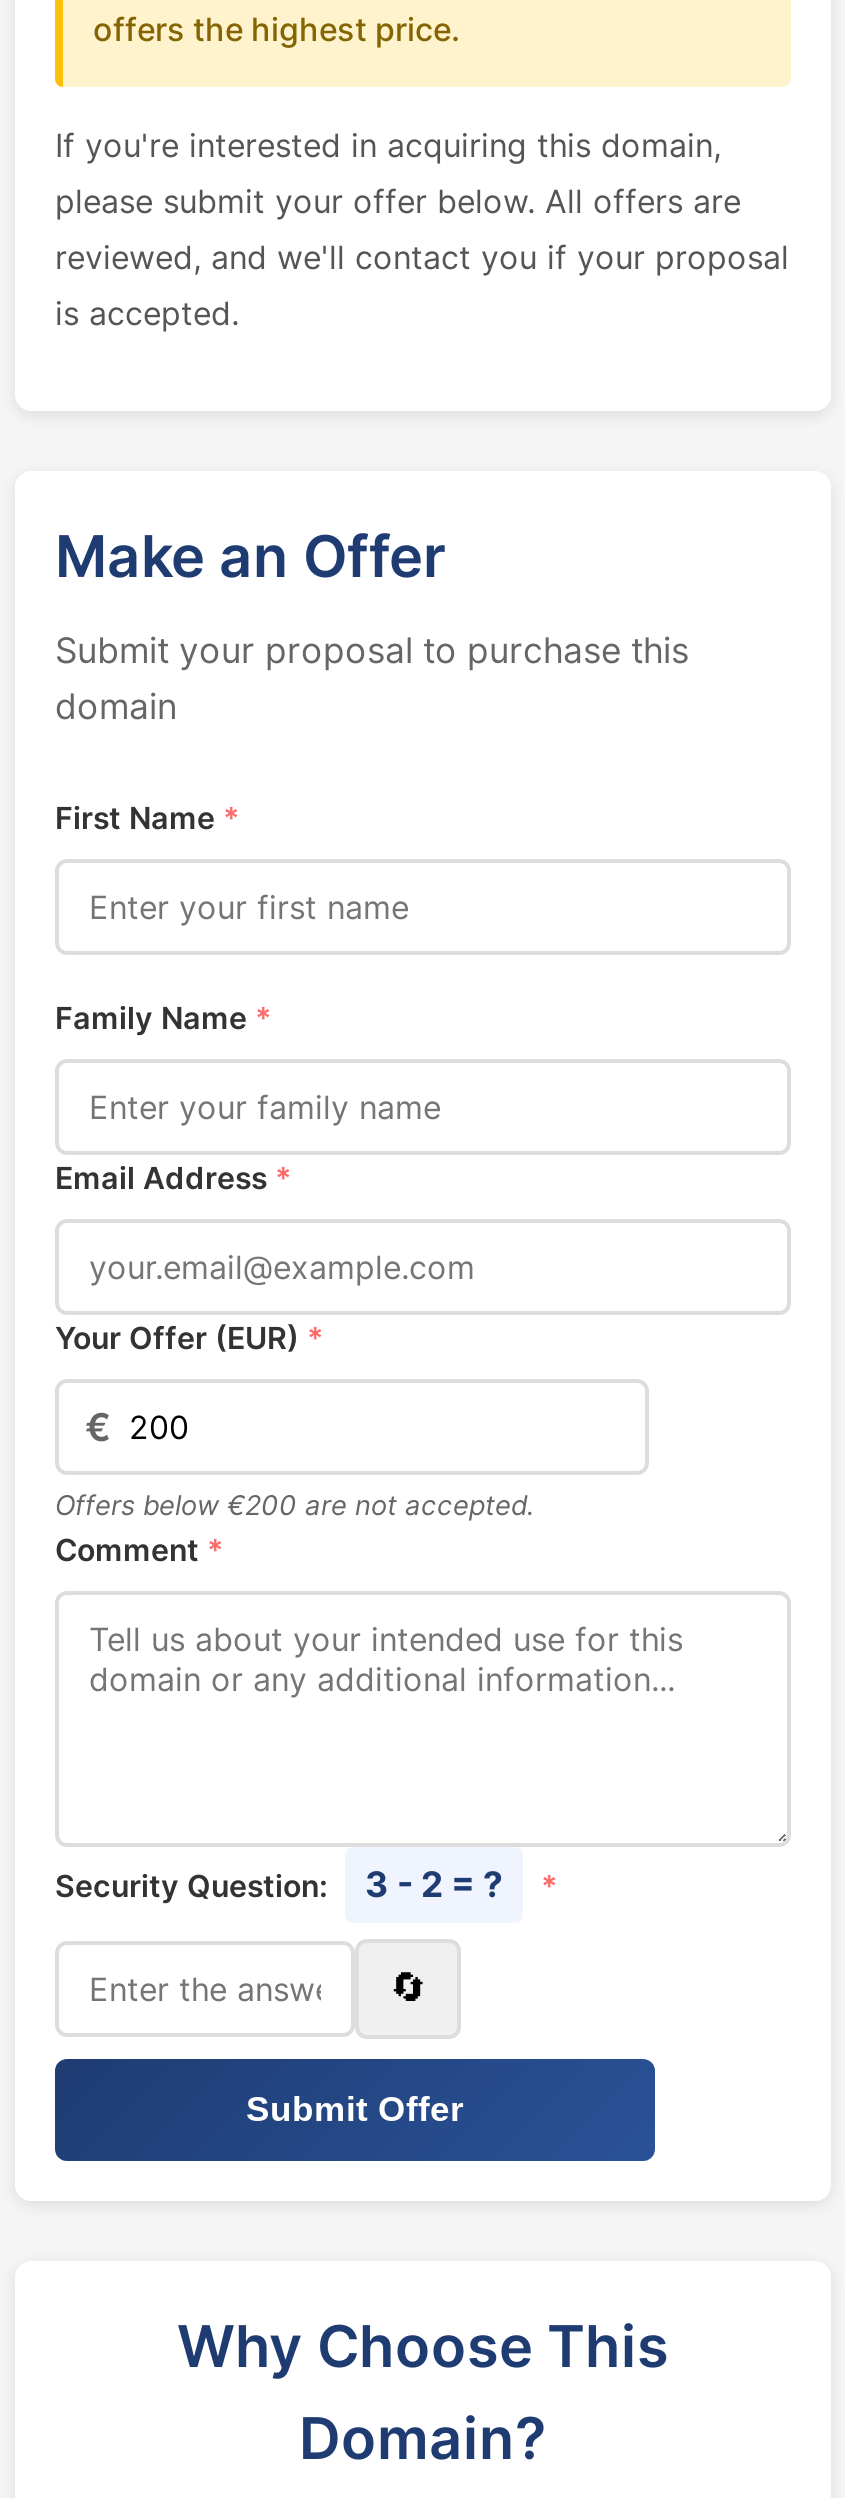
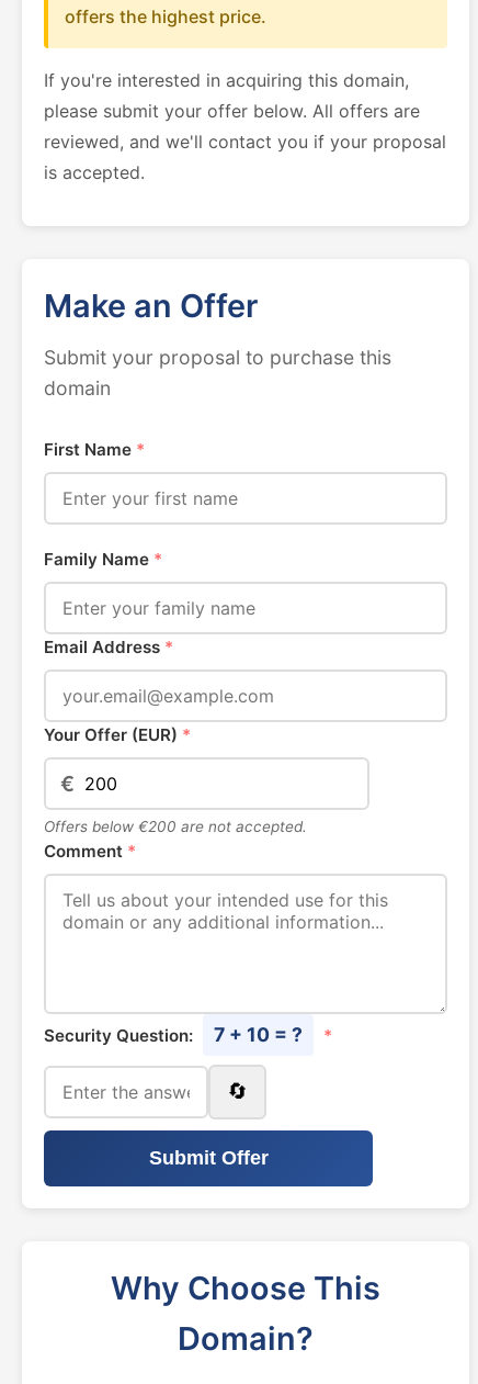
[365,1863,503,1905] 3 - 2 = ? -> [214,1023,303,1046] 7 + 10 = ?

